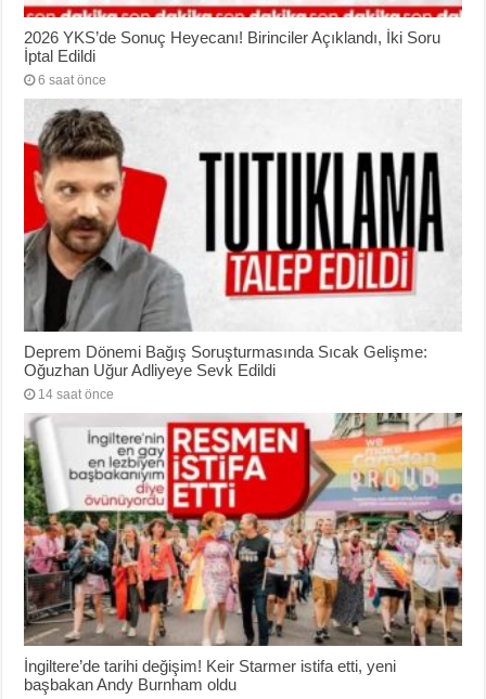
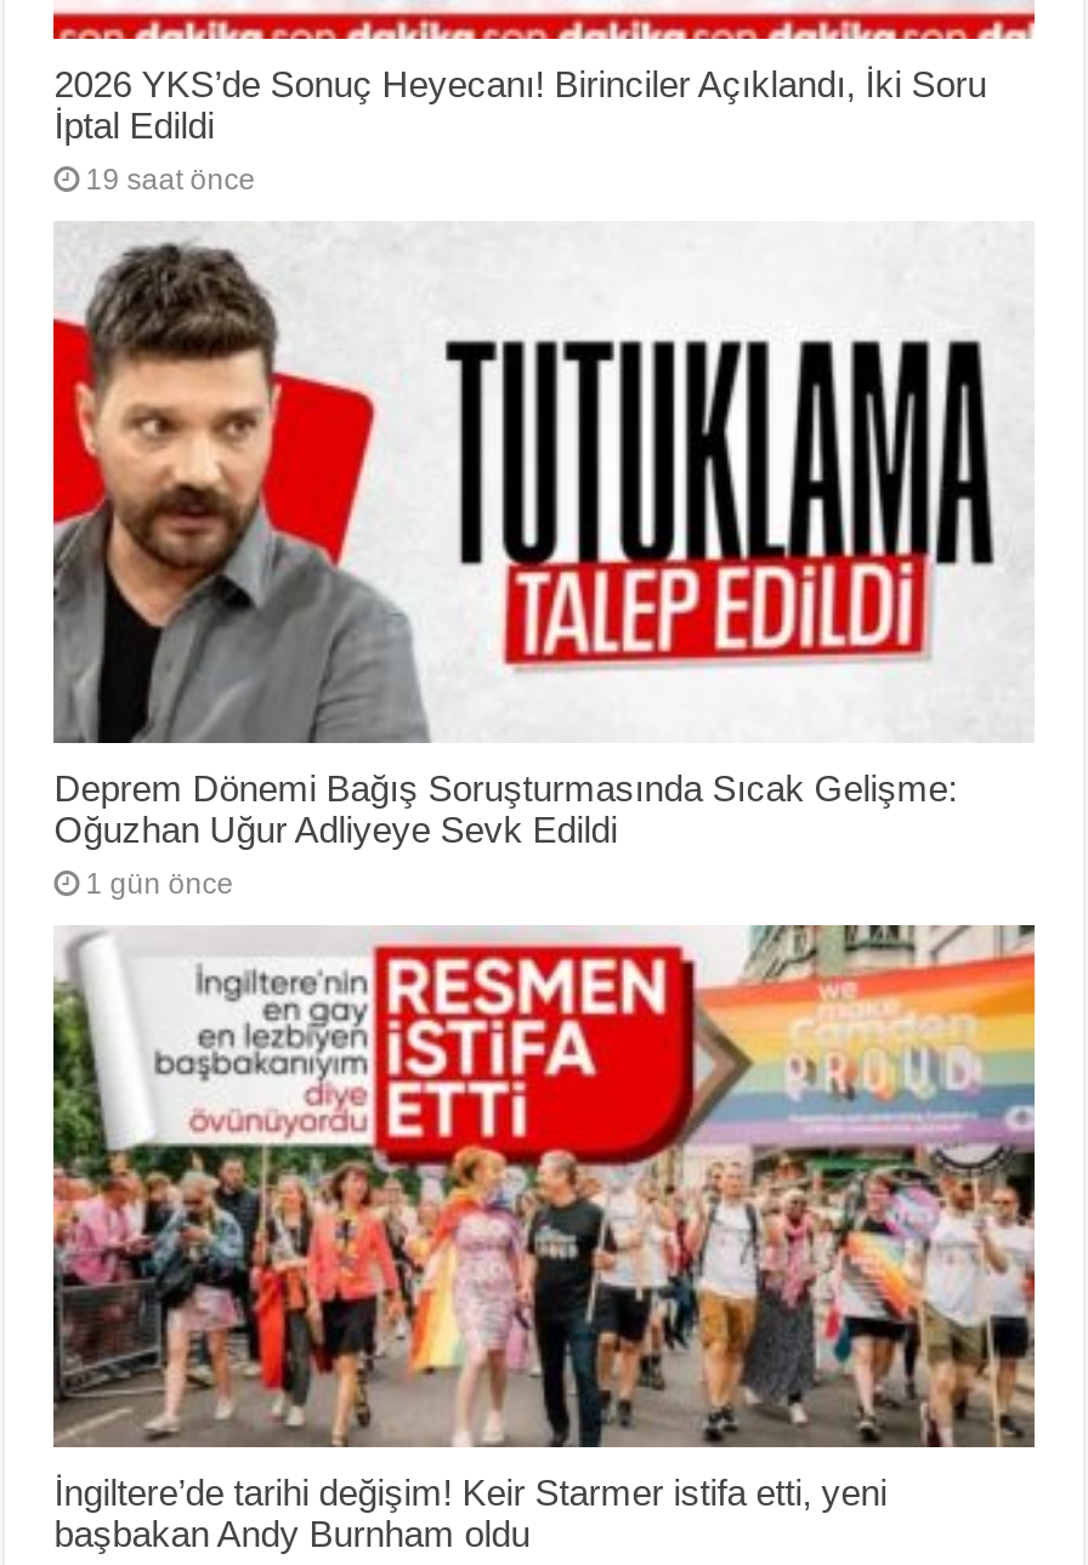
[38,73,107,88] 6 saat önce -> [85,163,255,197] 19 saat önce
[38,387,114,402] 14 saat önce -> [85,867,234,901] 1 gün önce

